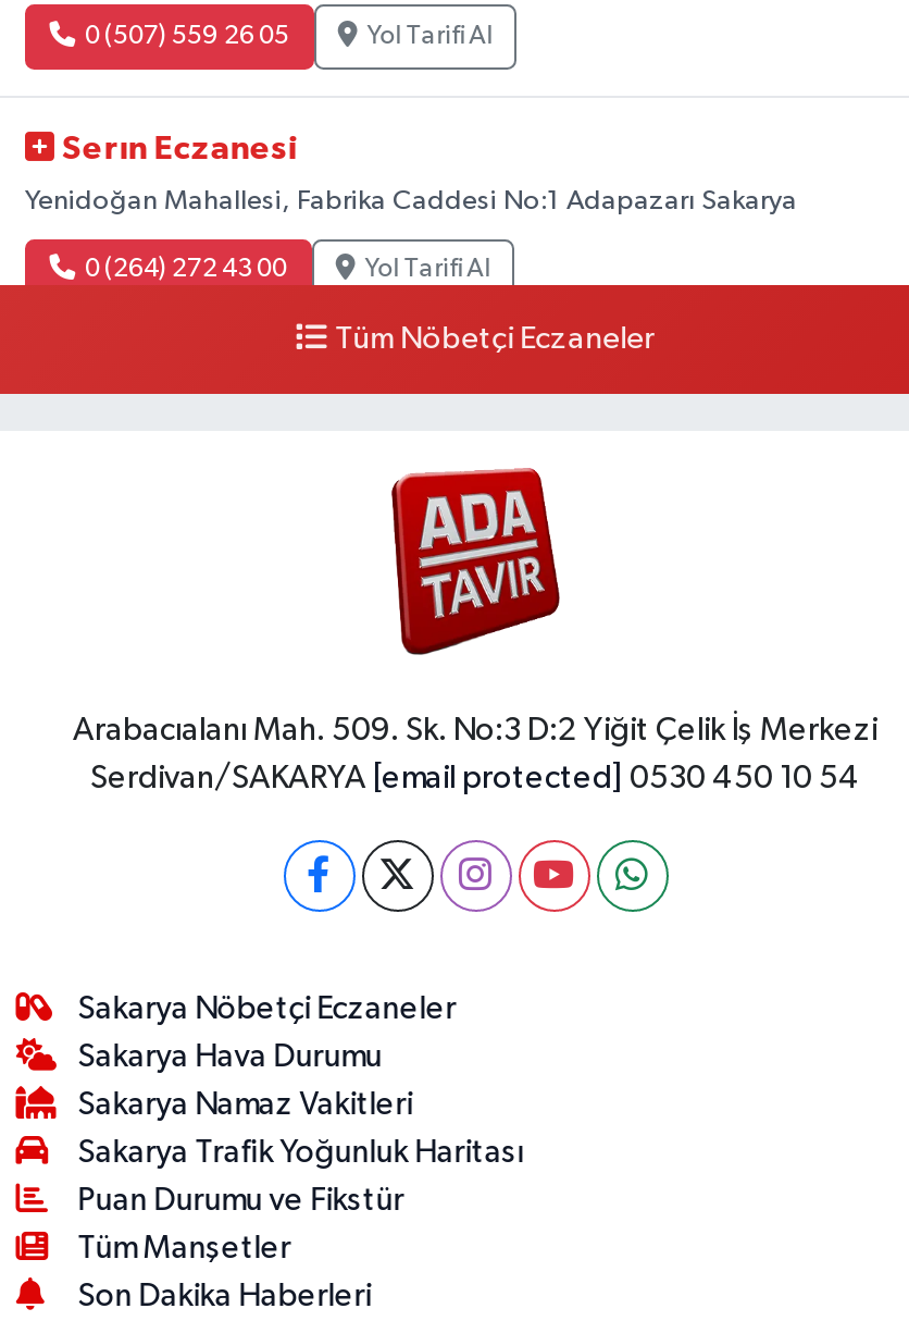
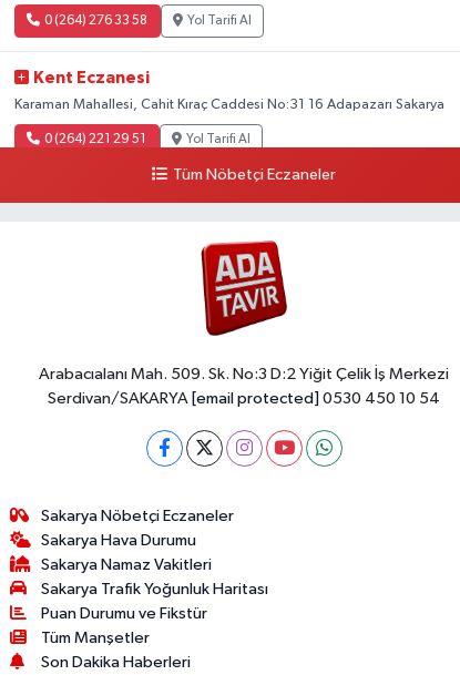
[85,23,289,49] 0 (507) 559 26 05 -> [45,14,148,27] 0 (264) 276 33 58
[62,133,297,166] Serın Eczanesi -> [33,70,150,87] Kent Eczanesi
[25,188,797,216] Yenidoğan Mahallesi, Fabrika Caddesi No:1 Adapazarı Sakarya -> [14,98,444,112] Karaman Mahallesi, Cahit Kıraç Caddesi No:31 16 Adapazarı Sakarya
[85,257,287,283] 0 (264) 272 43 00 -> [45,133,147,146] 0 (264) 221 29 51

